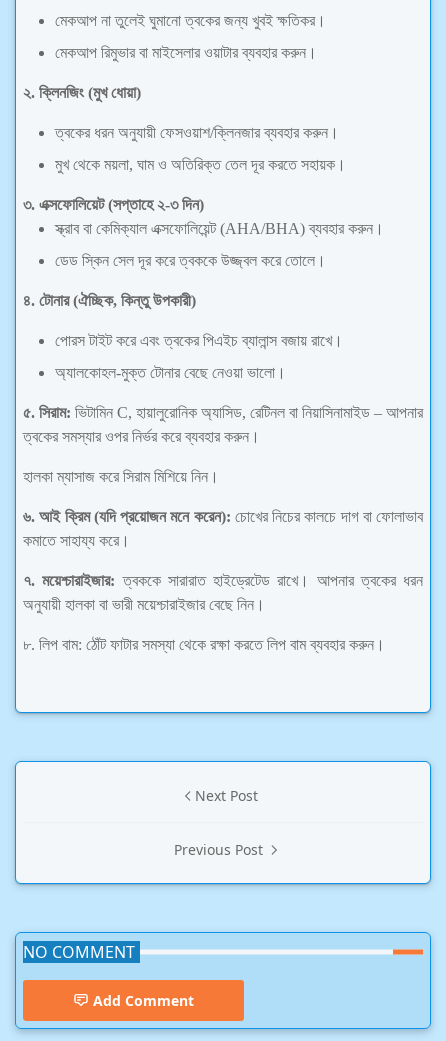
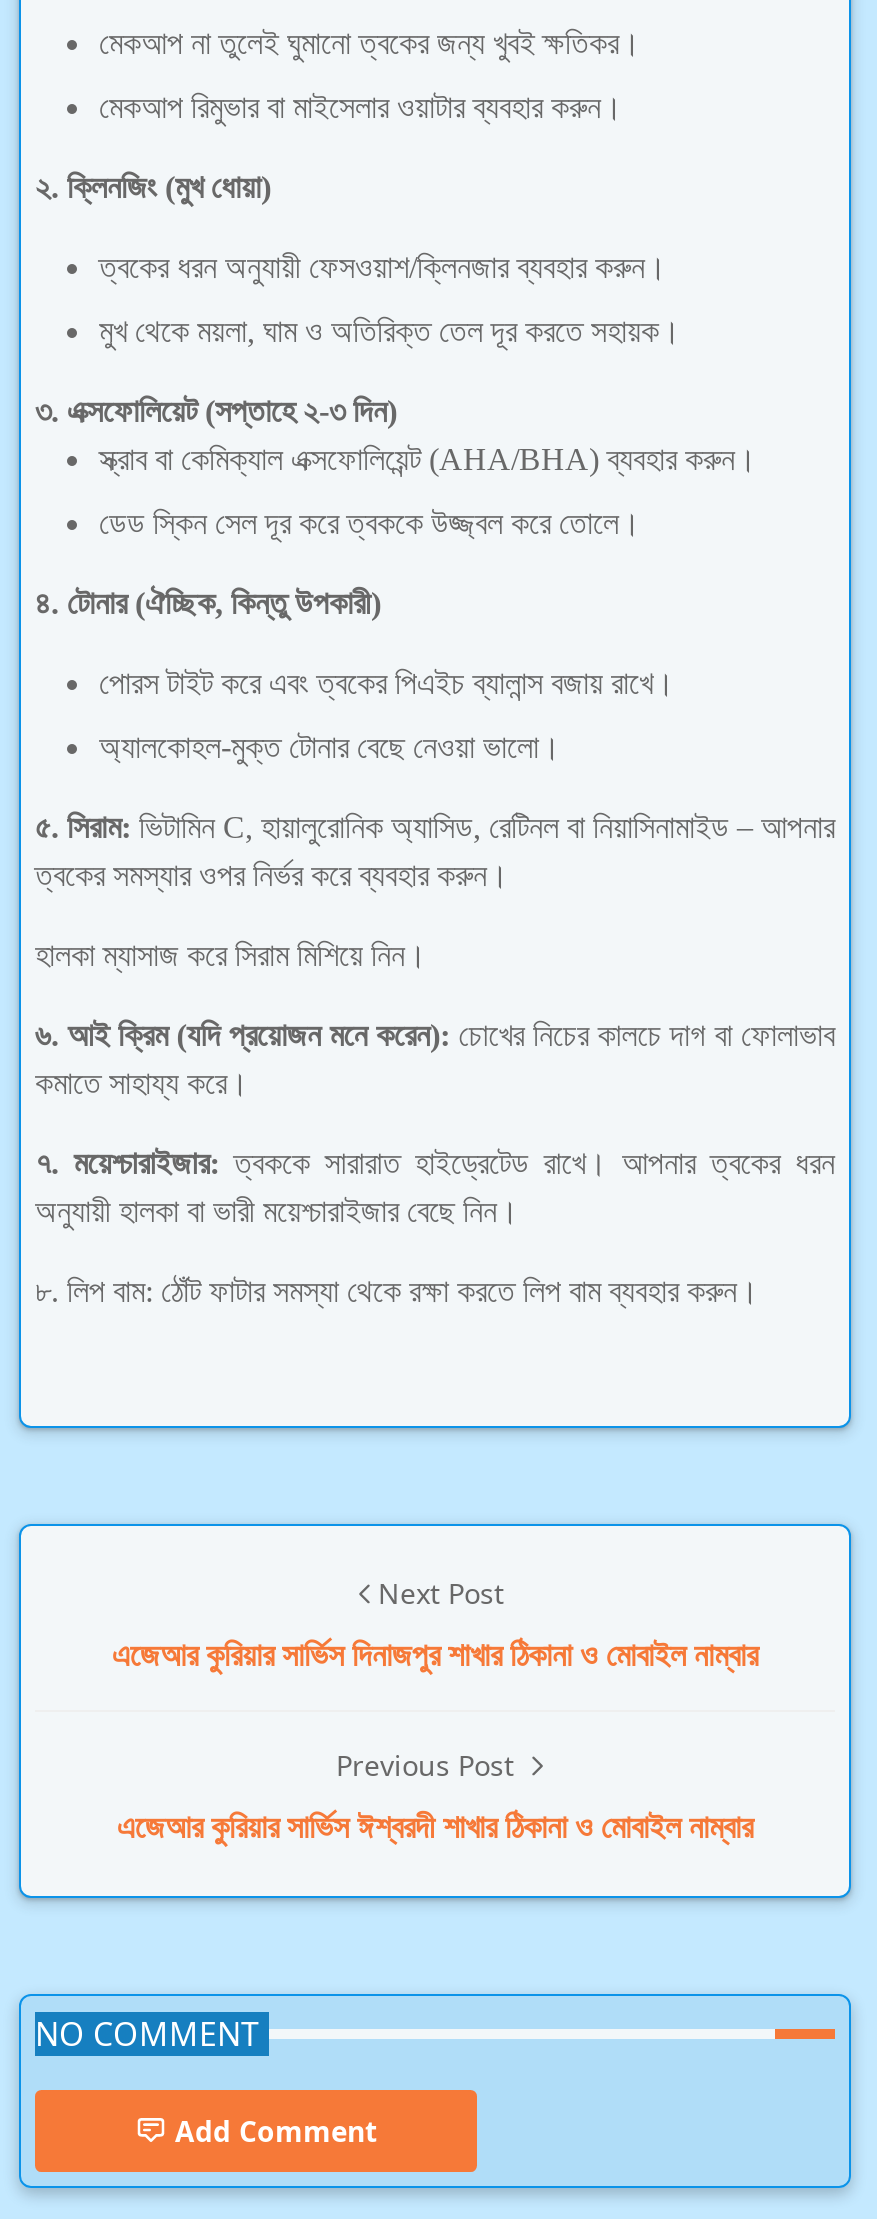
none -> [112,1631,758,1675] এজেআর কুরিয়ার সার্ভিস দিনাজপুর শাখার ঠিকানা ও মোবাইল নাম্বার
none -> [117,1803,753,1847] এজেআর কুরিয়ার সার্ভিস ঈশ্বরদী শাখার ঠিকানা ও মোবাইল নাম্বার

